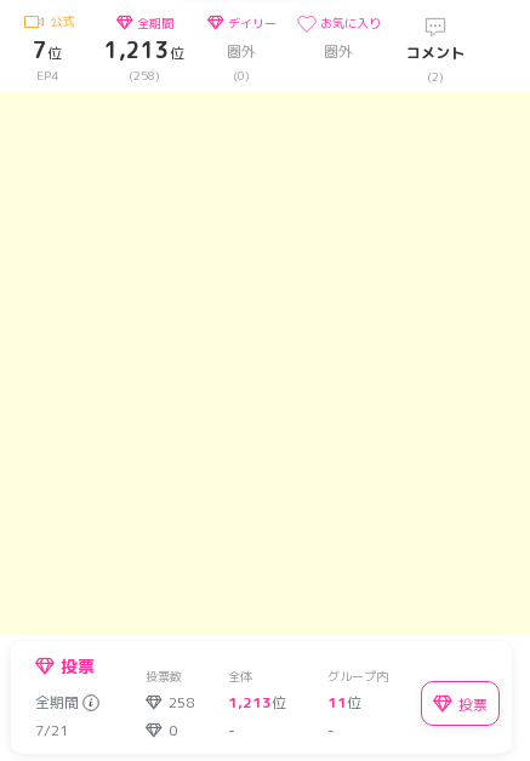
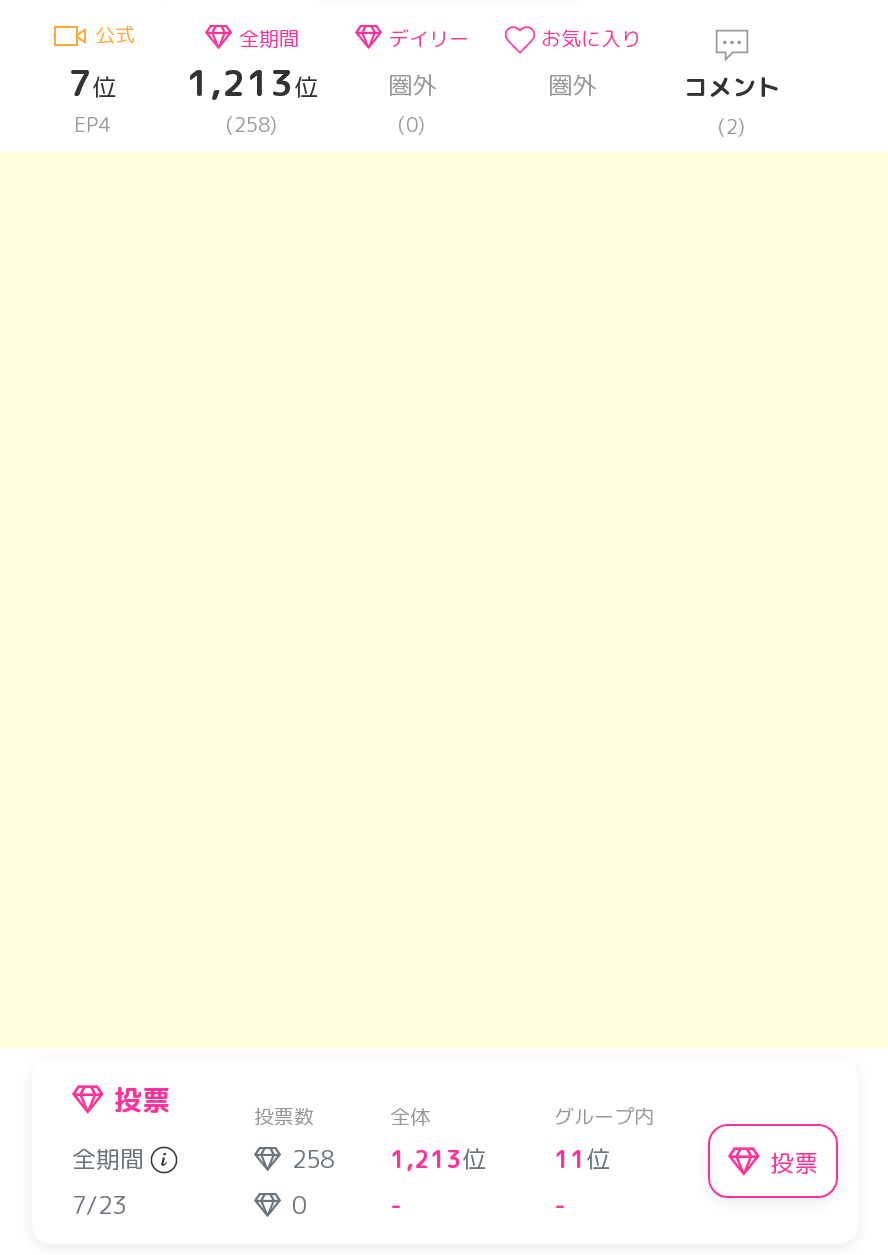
[35,720,68,740] 7/21 -> [72,1188,126,1222] 7/23

